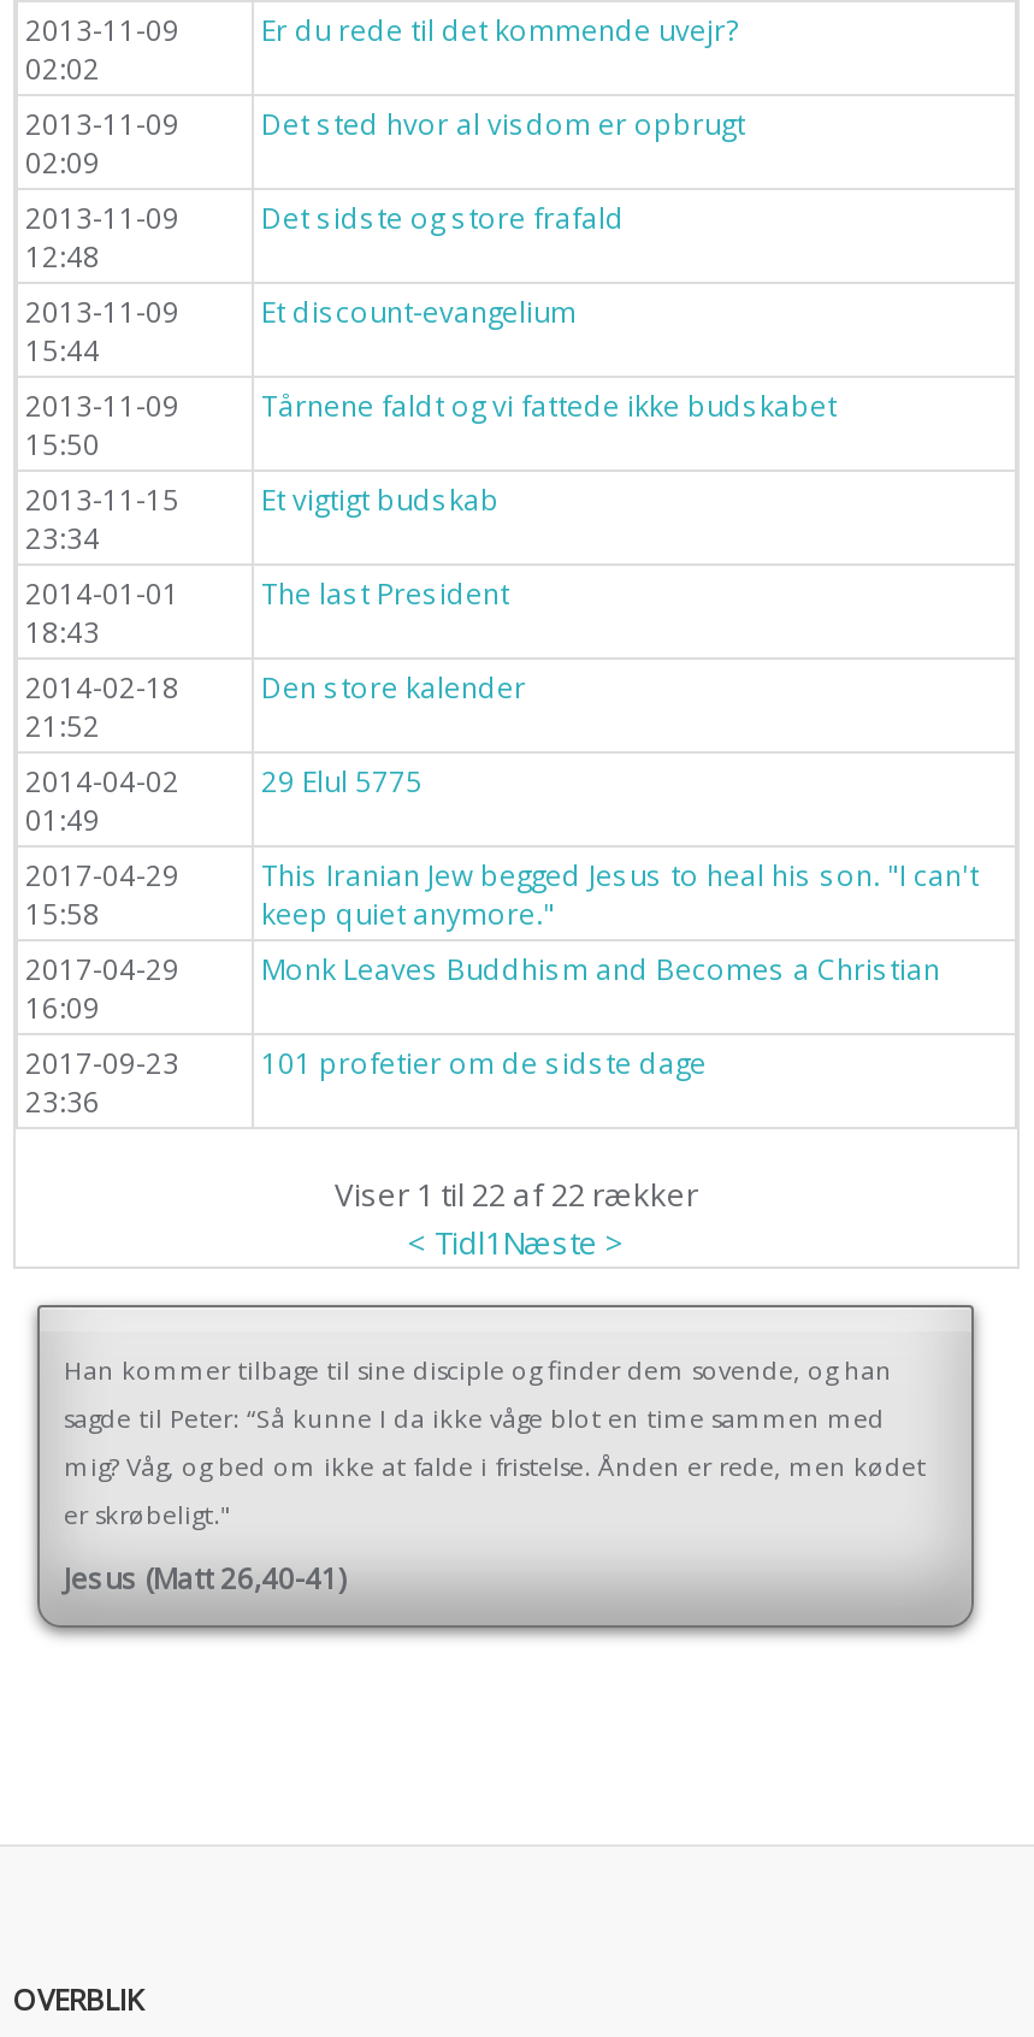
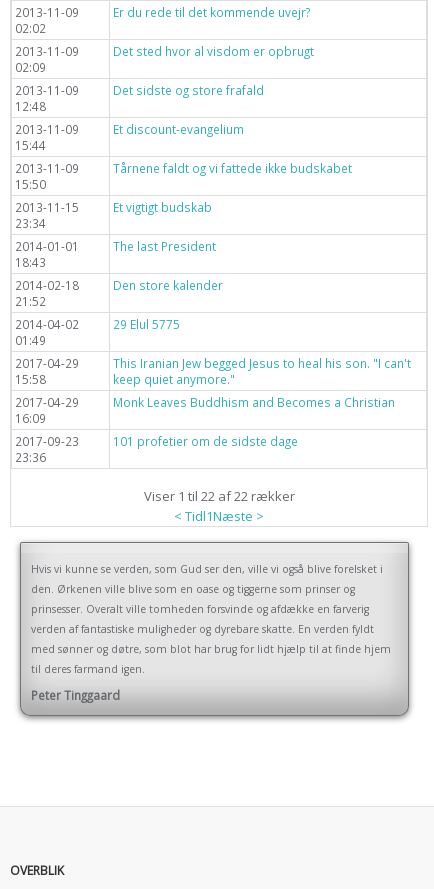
[64,1353,926,1531] Han kommer tilbage til sine disciple og finder dem sovende, og han | sagde til Peter: “Så kunne I da ikke våge blot en time sammen med | mig? Våg, og bed om ikke at falde i fristelse. Ånden er rede, men kødet | er skrøbeligt." -> [31,562,391,676] Hvis vi kunne se verden, som Gud ser den, ville vi også blive forelsket i | den. Ørkenen ville blive som en oase og tiggerne som prinser og | prinsesser. Overalt ville tomheden forsvinde og afdække en farverig | verden af fantastiske muligheder og dyrebare skatte. En verden fyldt | med sønner og døtre, som blot har brug for lidt hjælp til at finde hjem | til deres farmand igen.
[64,1558,348,1596] Jesus (Matt 26,40-41) -> [31,687,120,703] Peter Tinggaard

